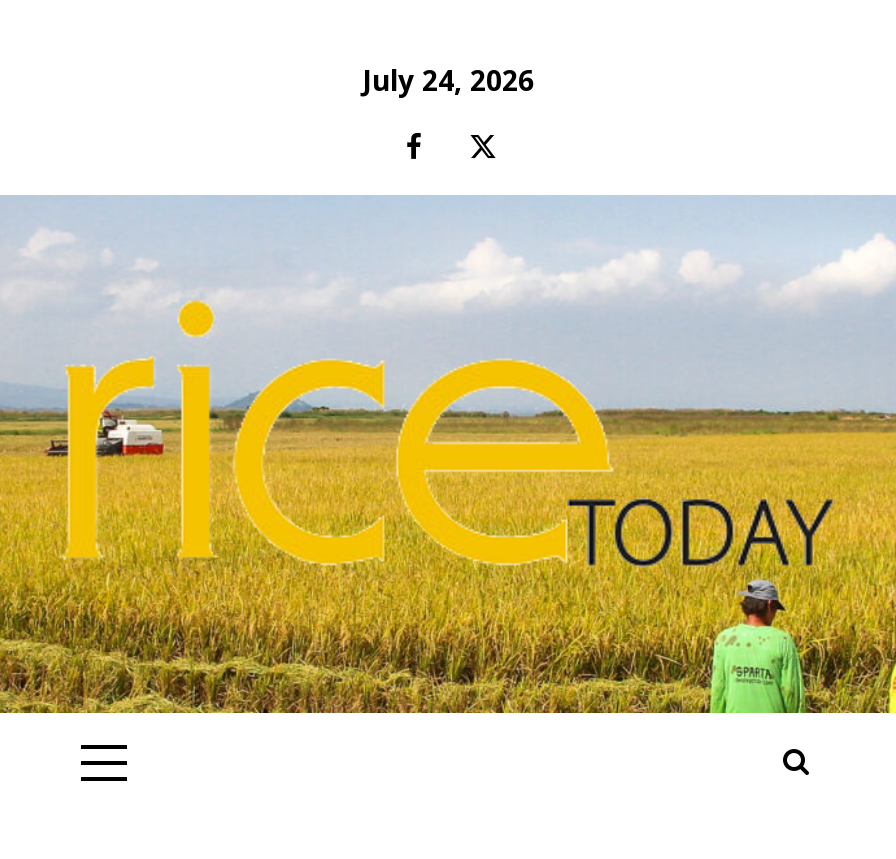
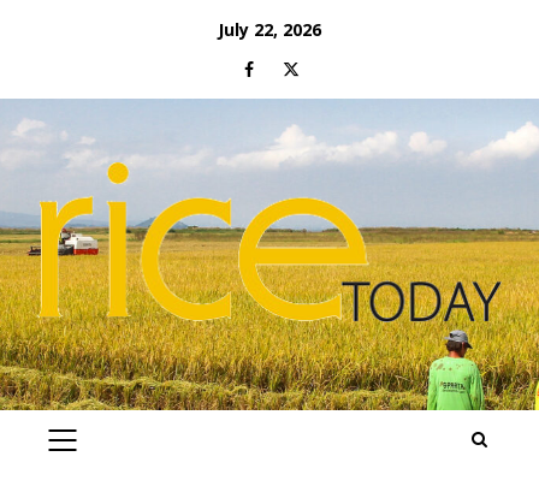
[362,61,534,99] July 24, 2026 -> [218,18,321,41] July 22, 2026

